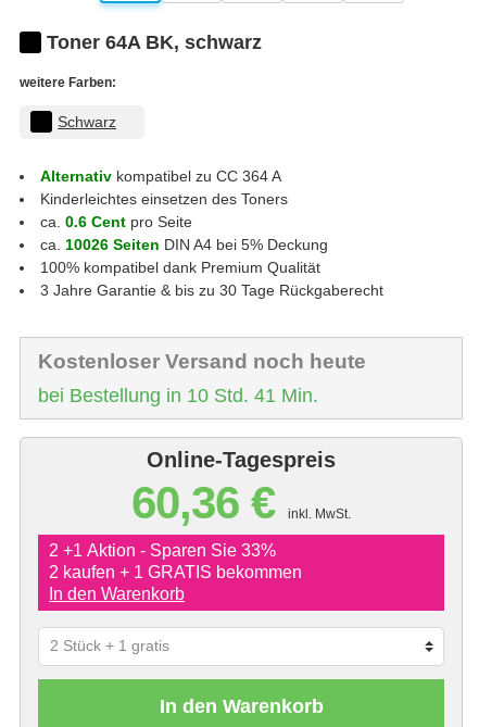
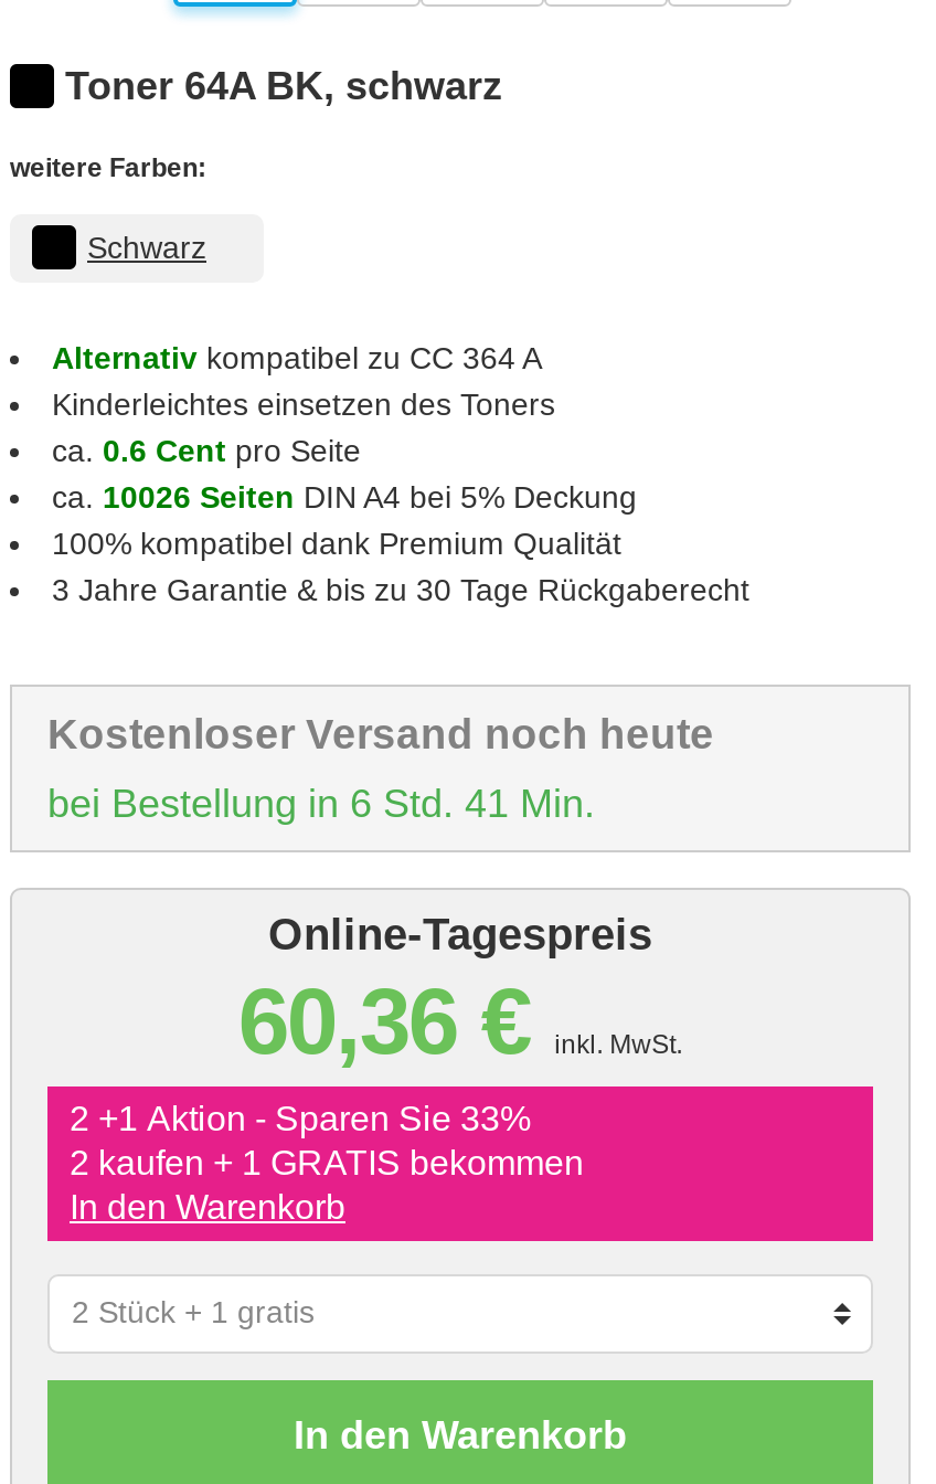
[38,384,318,406] bei Bestellung in 10 Std. 41 Min. -> [47,781,595,825] bei Bestellung in 6 Std. 41 Min.

